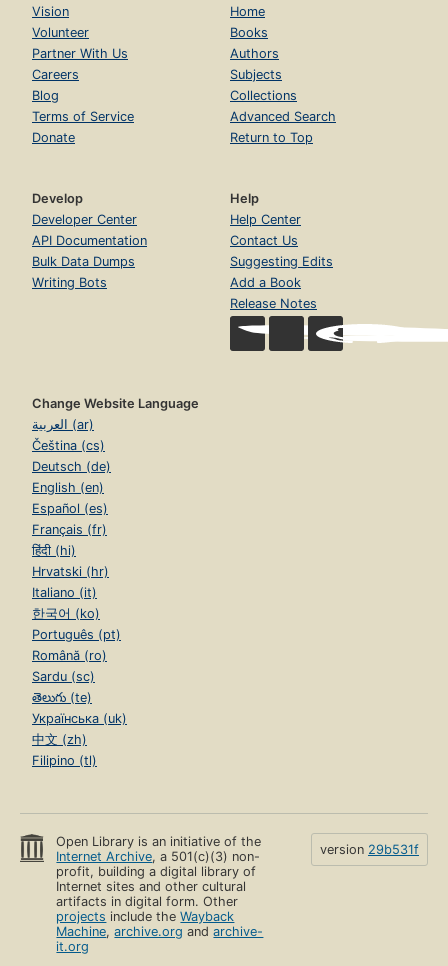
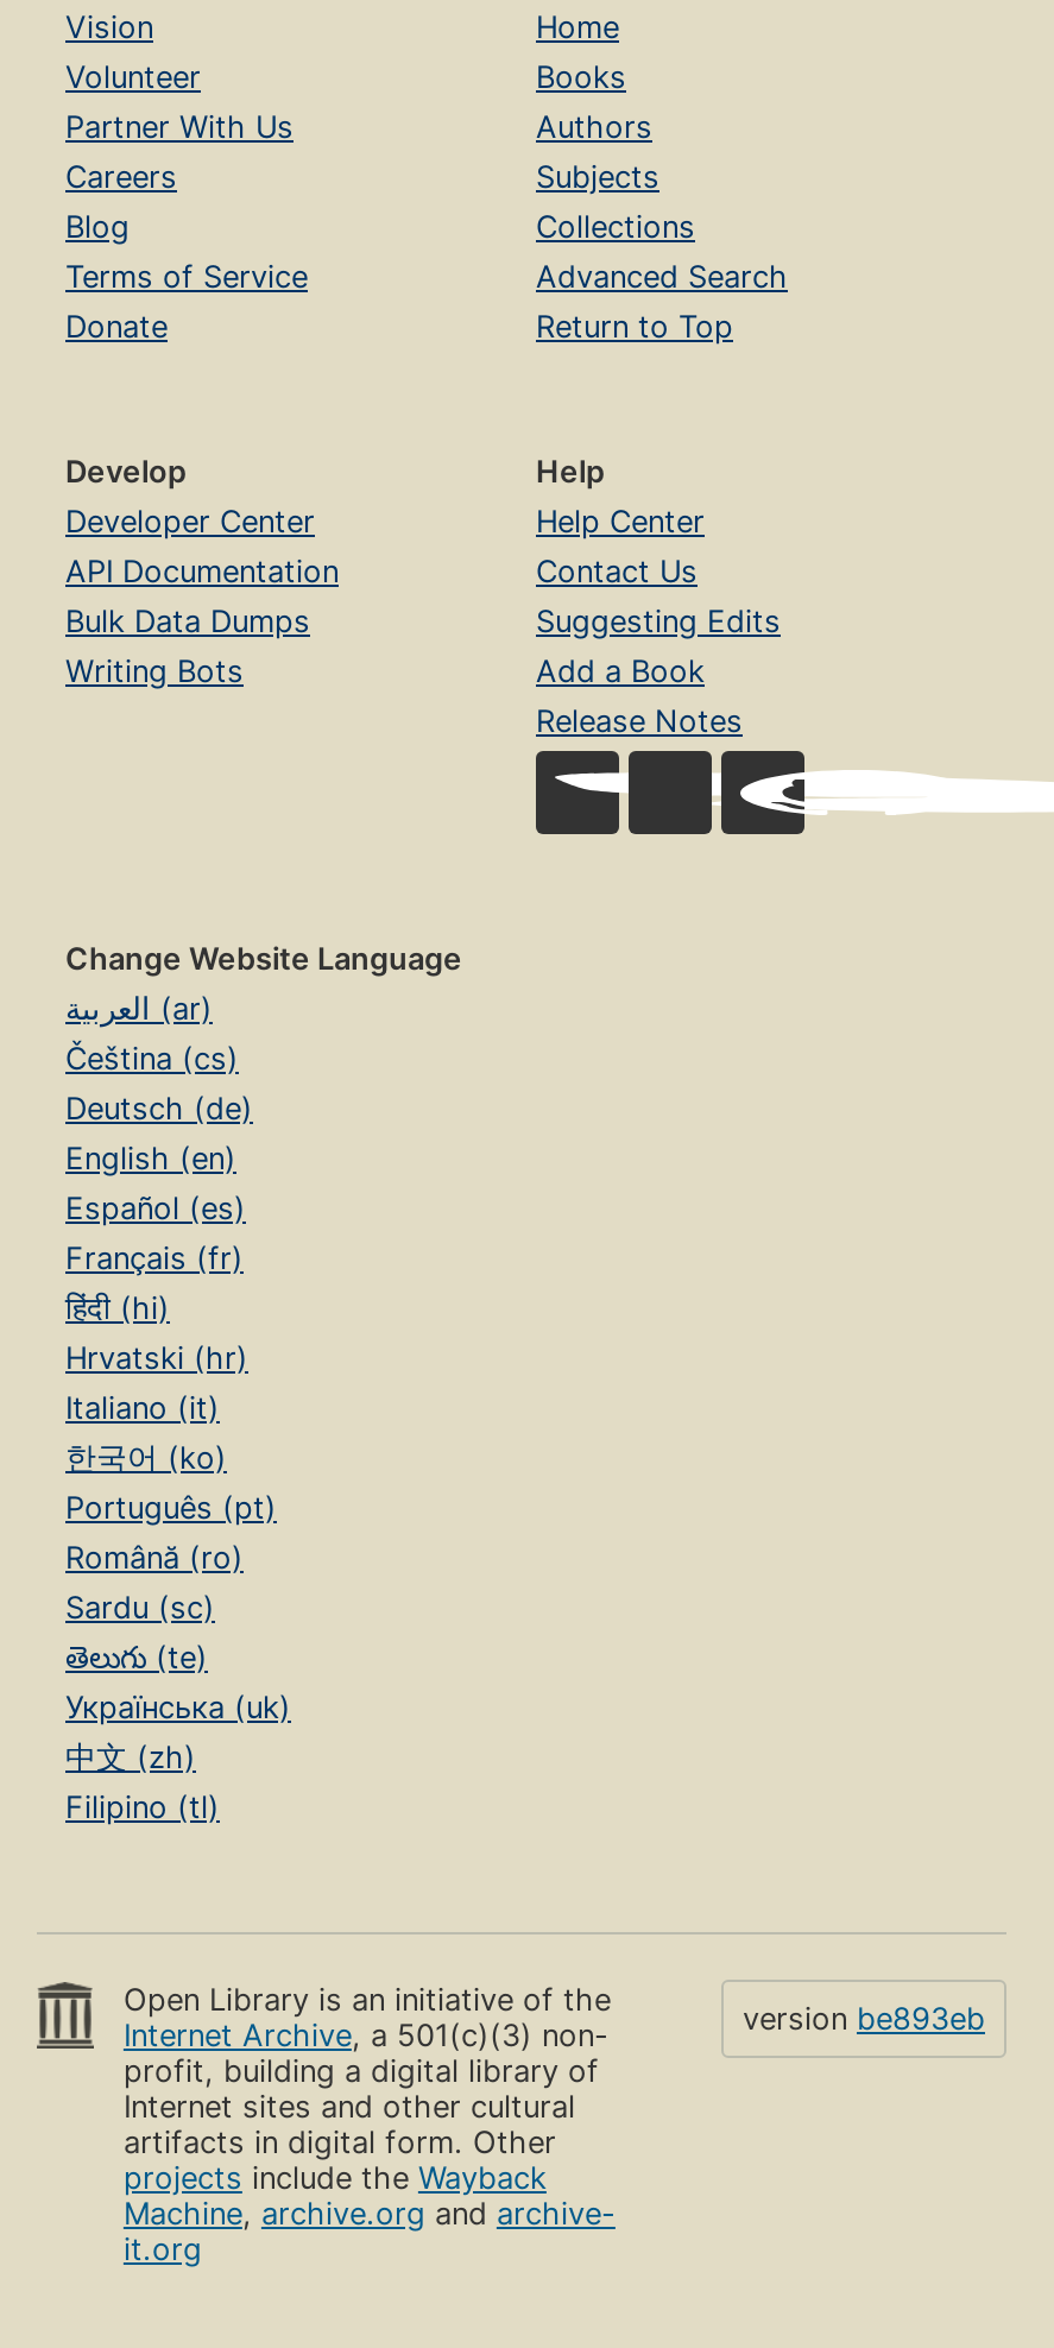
[320,842,419,857] version 29b531f -> [743,2001,985,2037] version be893eb

